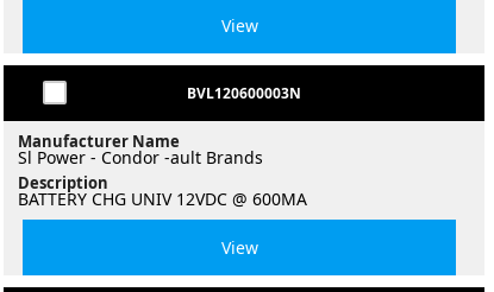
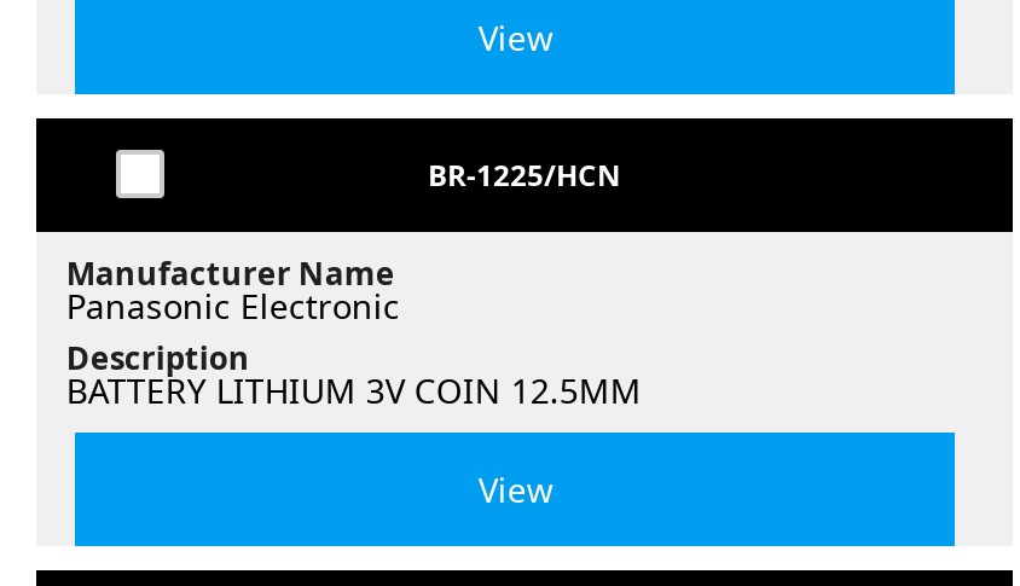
[187,83,301,103] BVL120600003N -> [428,154,621,195] BR-1225/HCN
[18,146,264,168] Sl Power - Condor -ault Brands -> [66,282,400,328] Panasonic Electronic
[18,188,308,211] BATTERY CHG UNIV 12VDC @ 600MA -> [66,368,641,414] BATTERY LITHIUM 3V COIN 12.5MM

